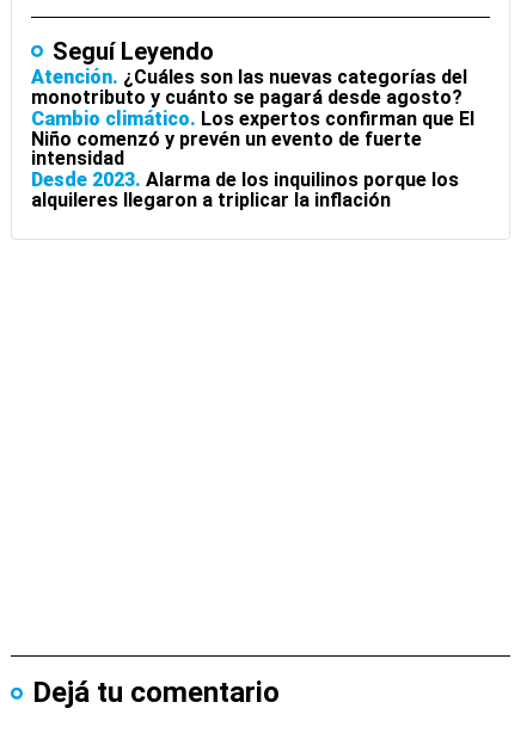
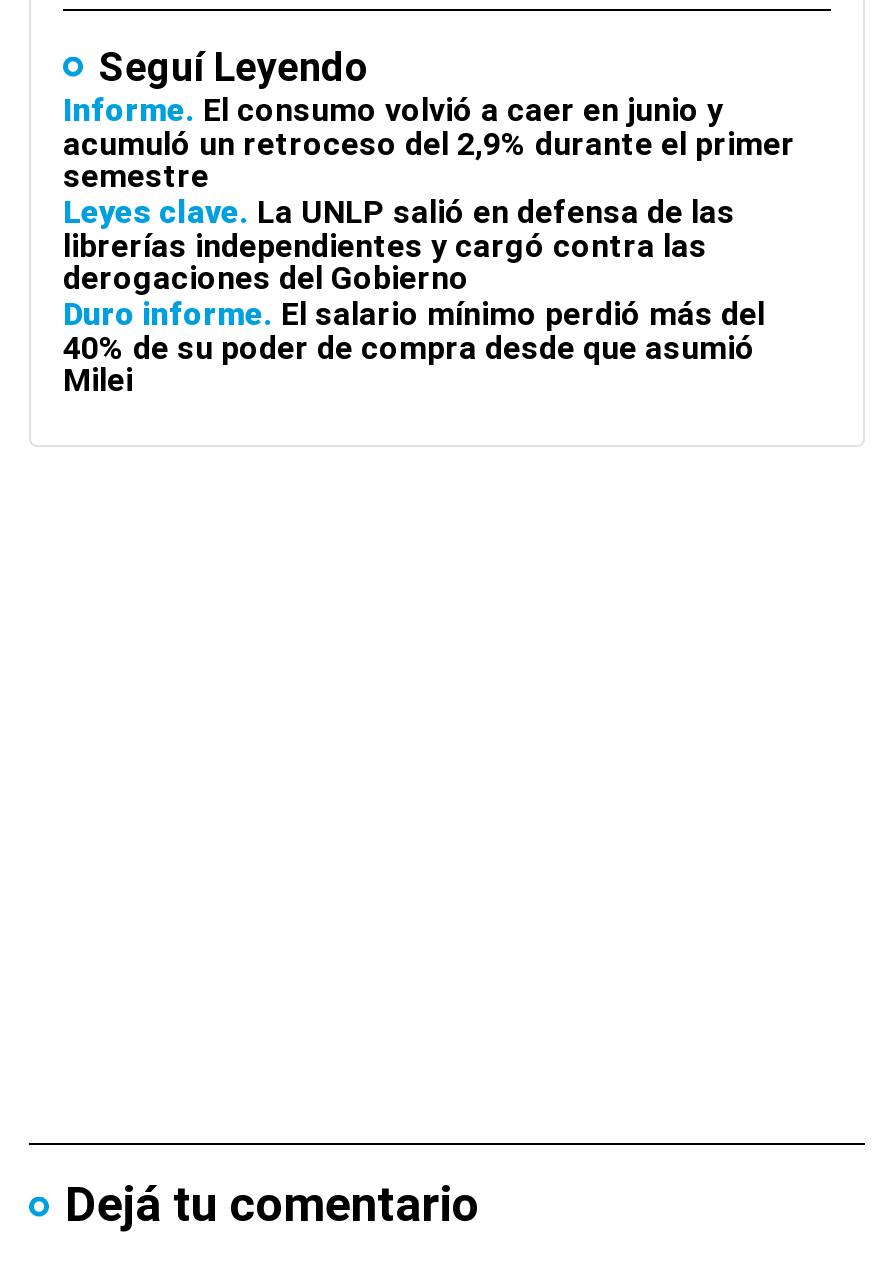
[31,66,474,211] Atención ¿Cuáles son las nuevas categorías del | monotributo y cuánto se pagará desde agosto? | Cambio climático Los expertos confirman que El | Niño comenzó y prevén un evento de fuerte | intensidad | Desde 2023 Alarma de los inquilinos porque los | alquileres llegaron a triplicar la inflación -> [63,91,795,399] Informe El consumo volvió a caer en junio y | acumuló un retroceso del 2,9% durante el primer | semestre | Leyes clave La UNLP salió en defensa de las | librerías independientes y cargó contra las | derogaciones del Gobierno | Duro informe El salario mínimo perdió más del | 40% de su poder de compra desde que asumió | Milei

